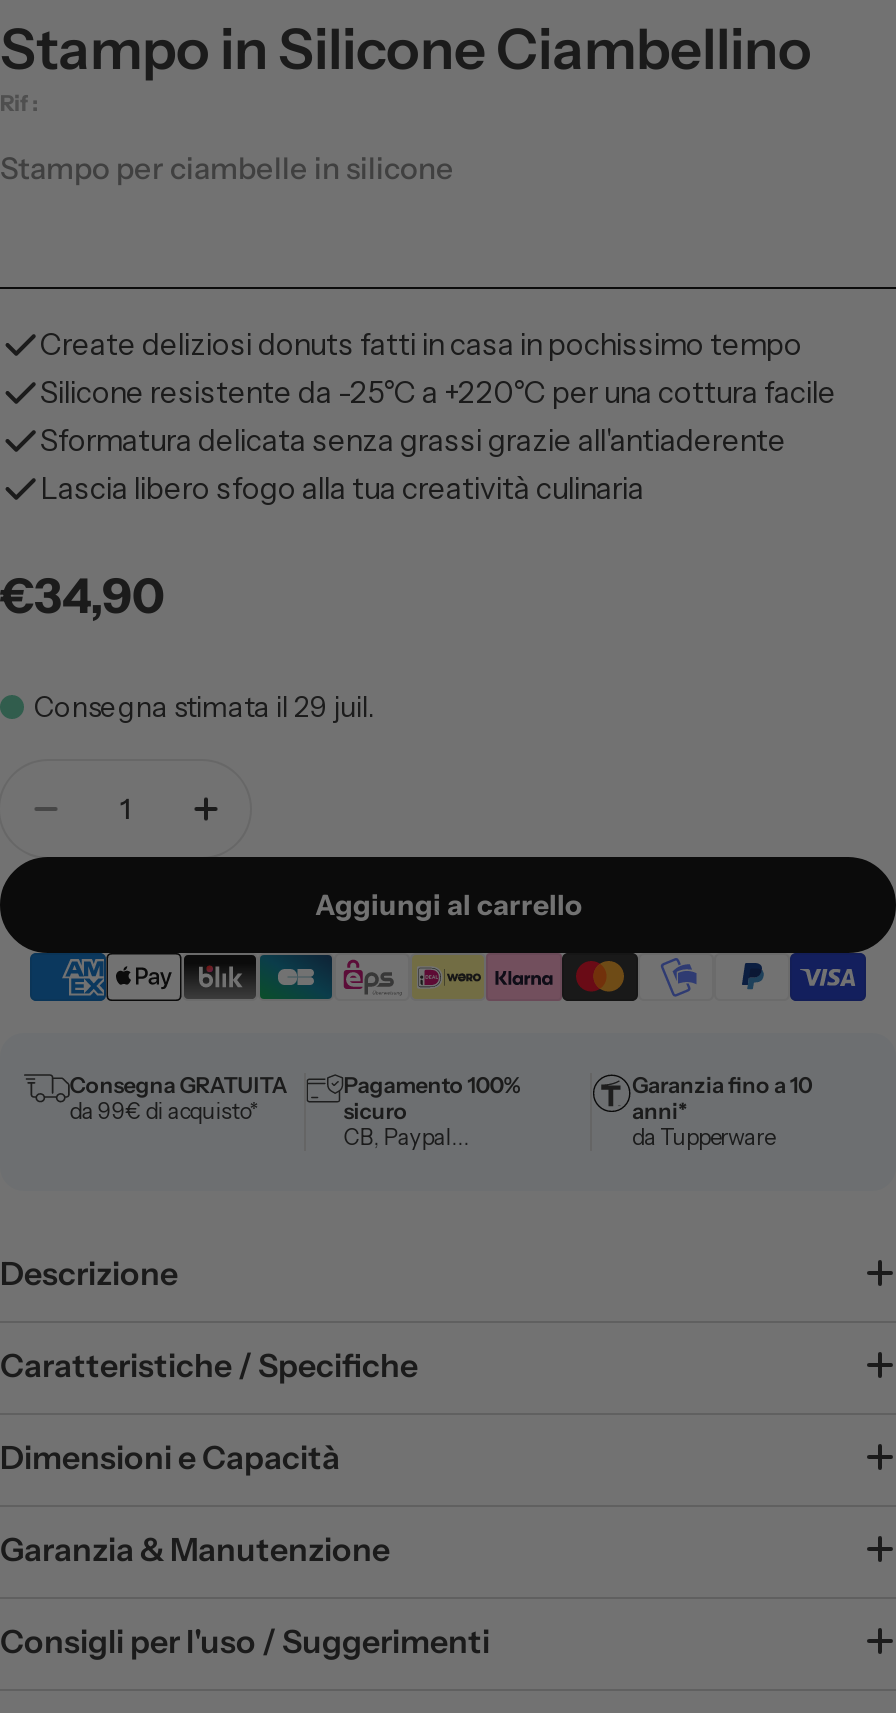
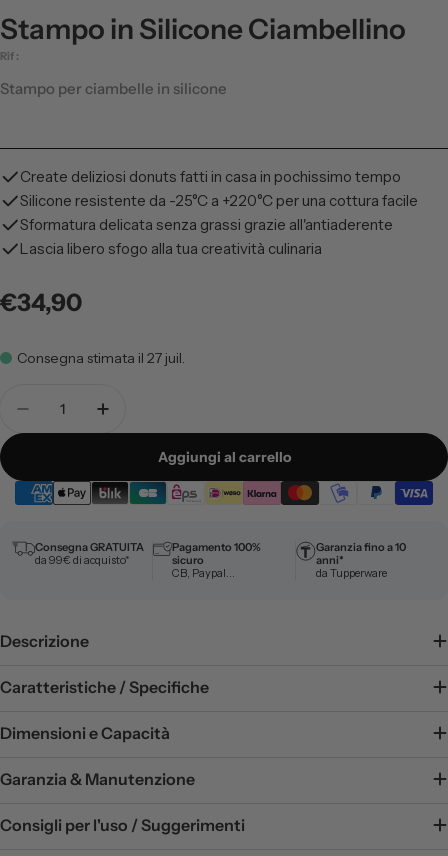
[34,690,374,726] Consegna stimata il 29 juil. -> [17,349,185,367] Consegna stimata il 27 juil.

